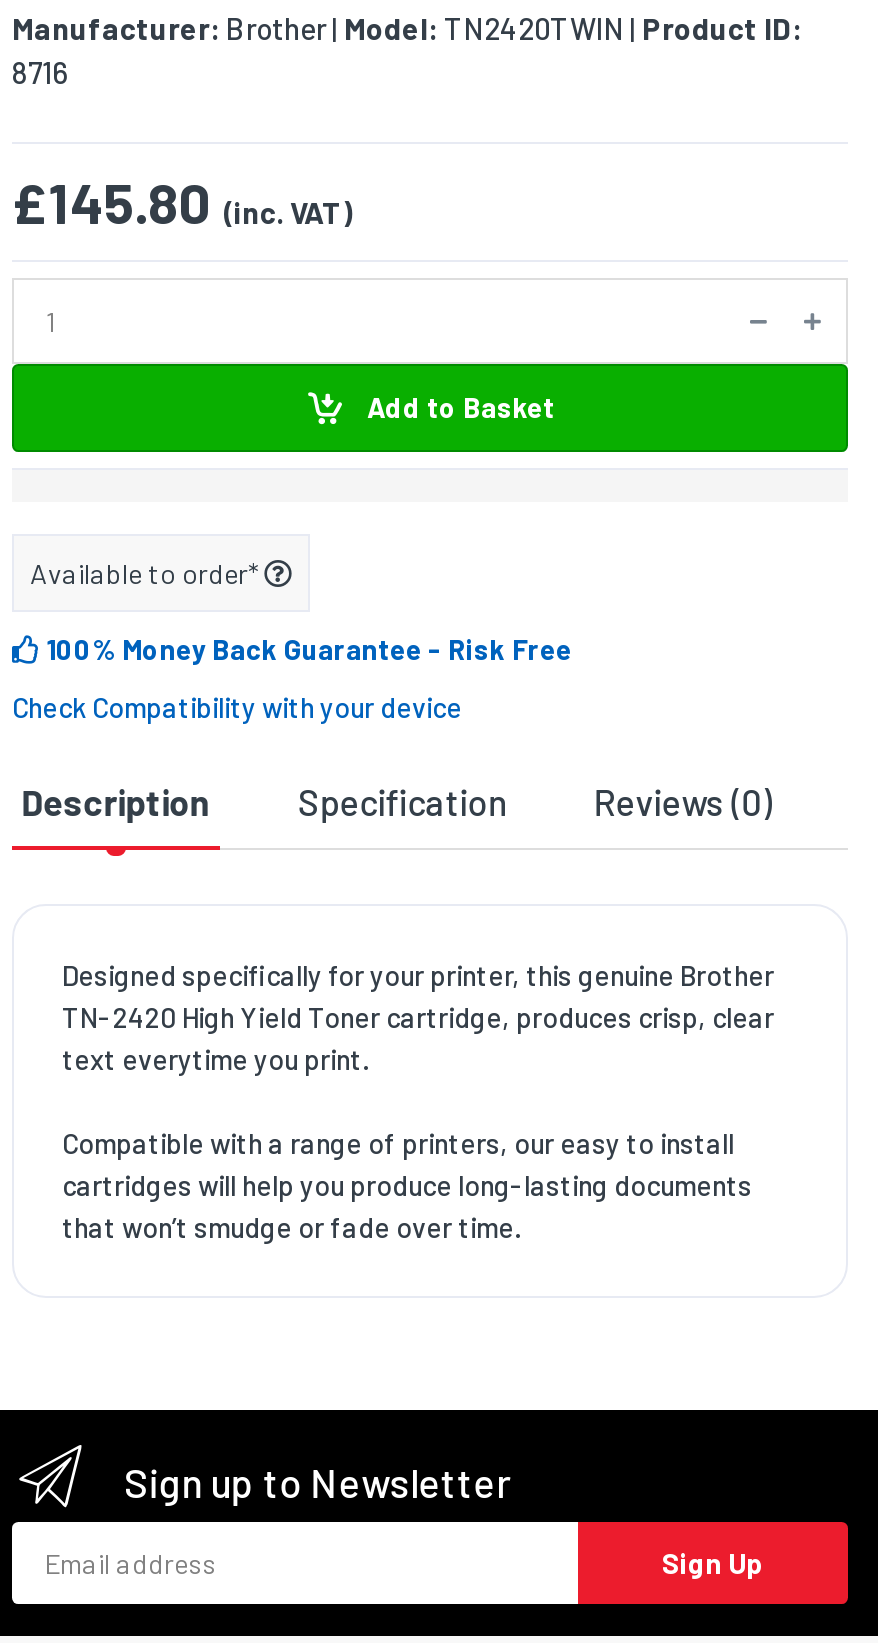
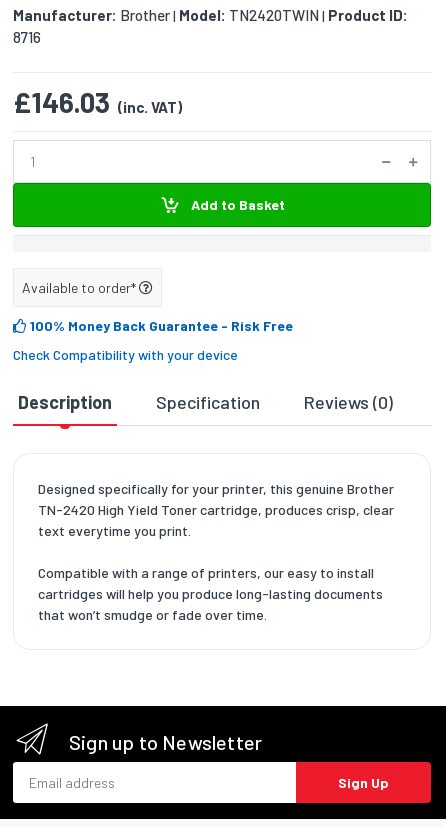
[12,168,352,236] £145.80 (inc. VAT) -> [13,85,182,119] £146.03 (inc. VAT)

